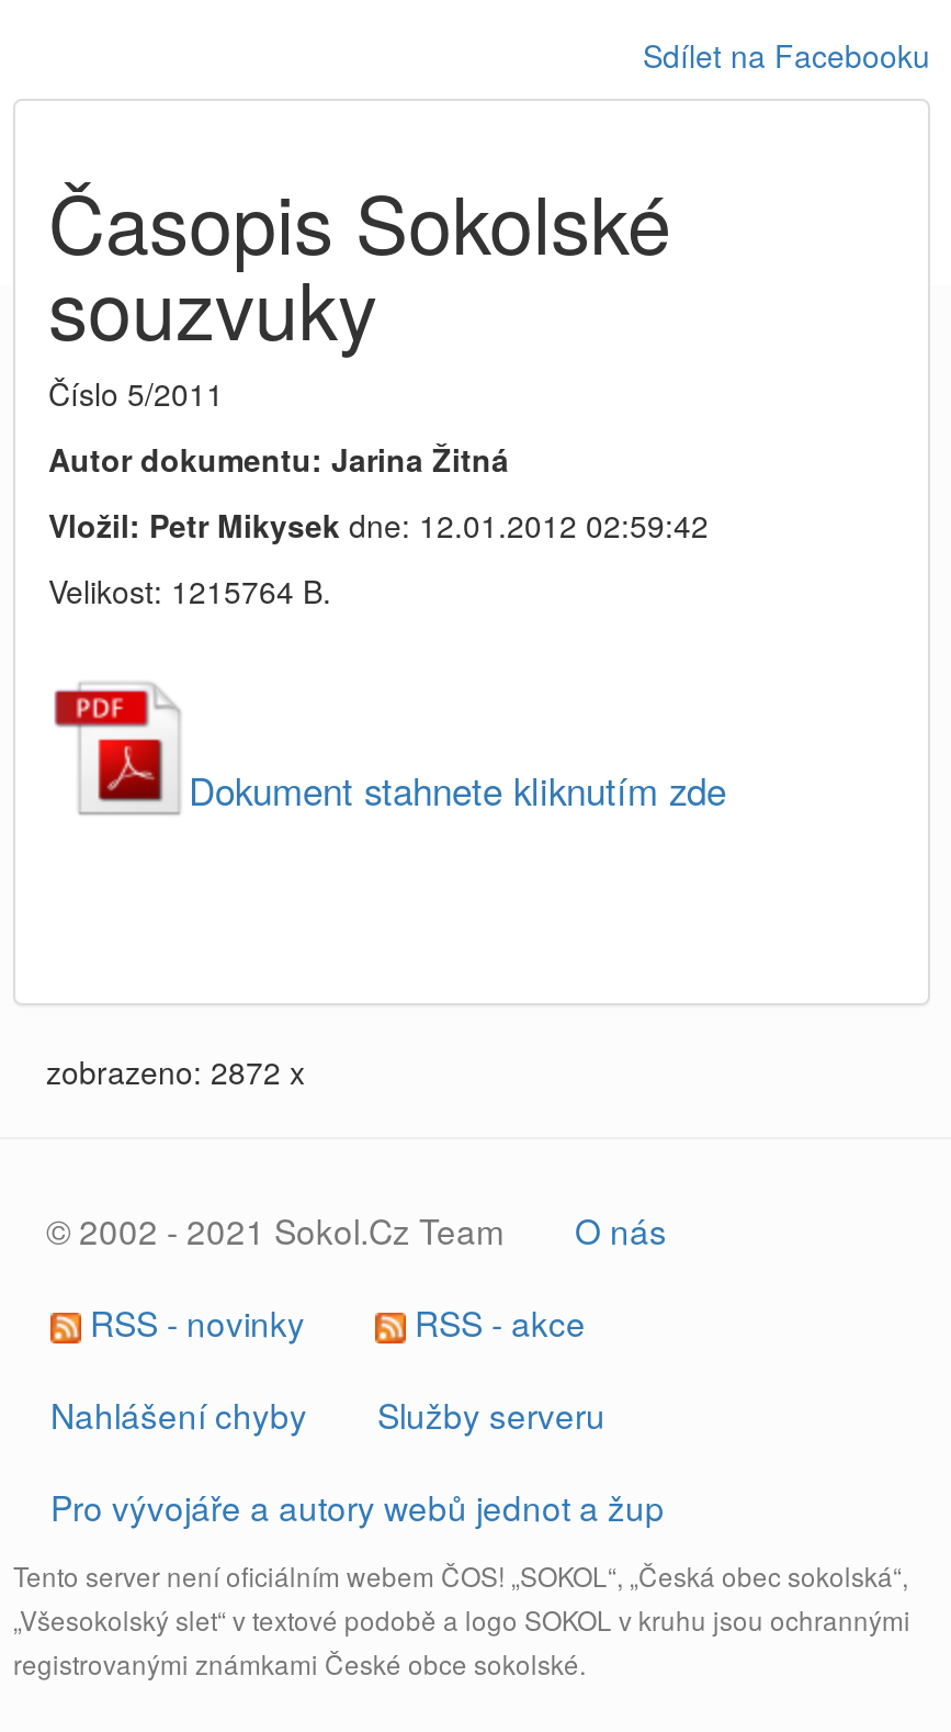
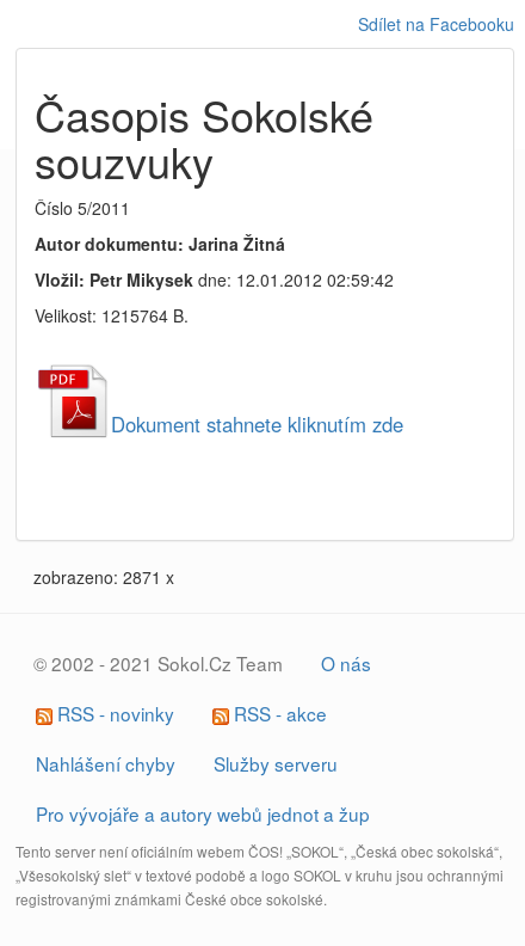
[46,1049,305,1093] zobrazeno: 2872 x -> [33,565,174,589] zobrazeno: 2871 x

